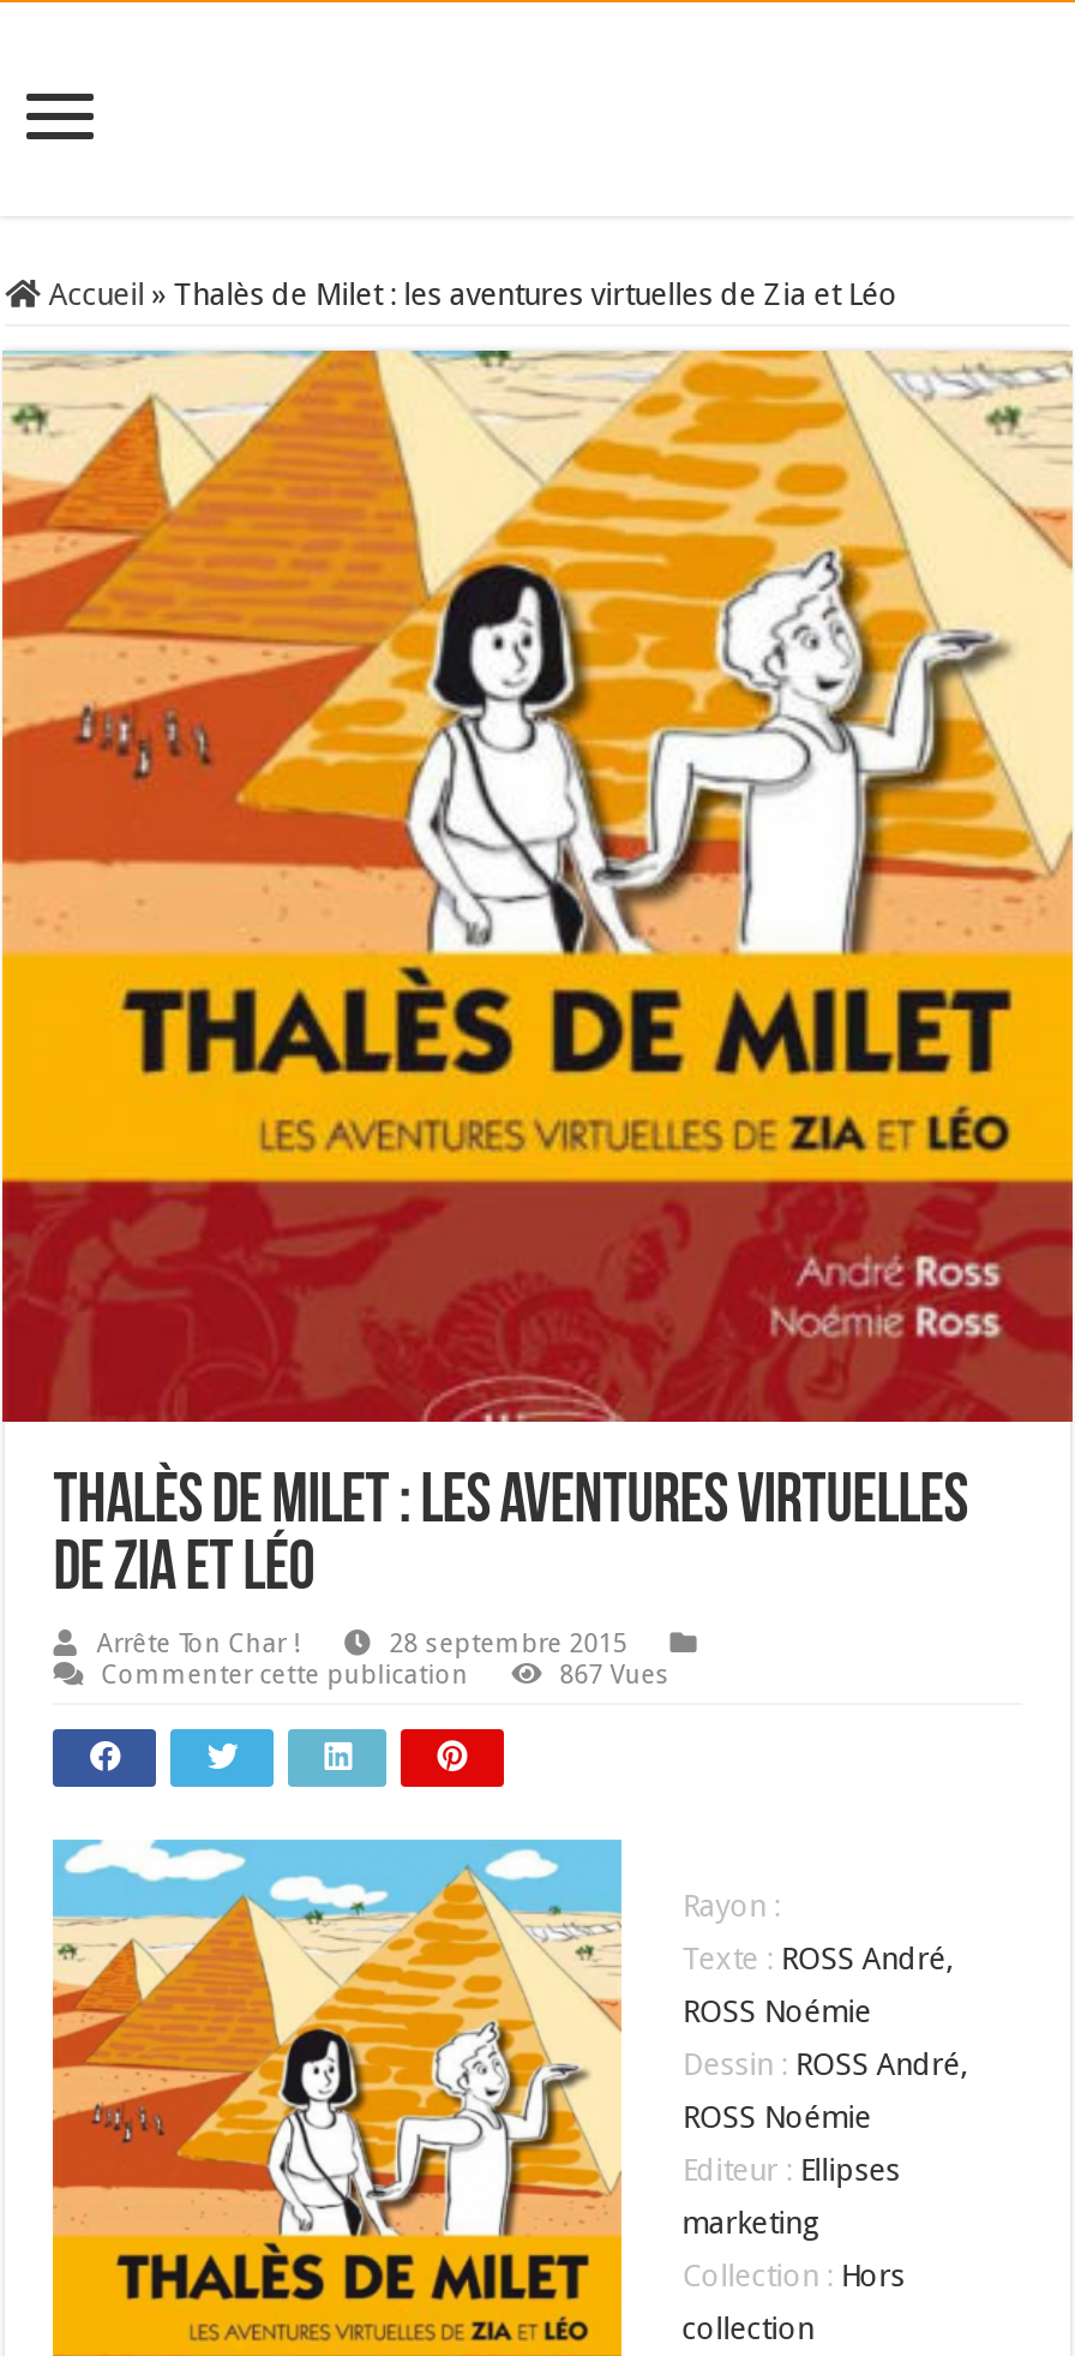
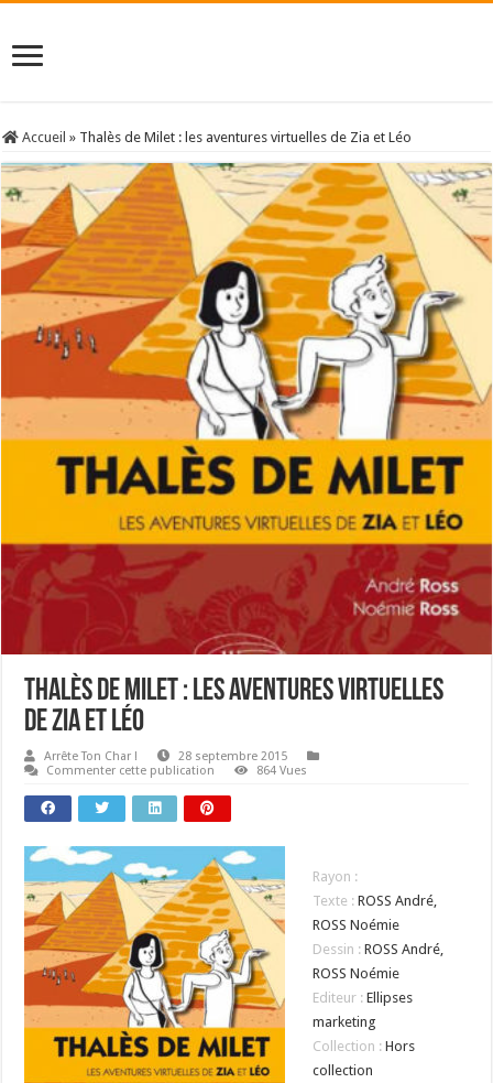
[560,1658,670,1690] 867 Vues -> [257,763,307,777] 864 Vues

